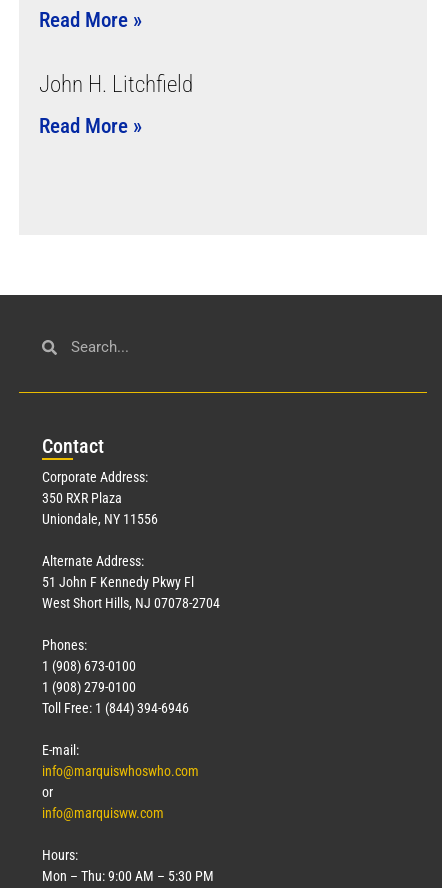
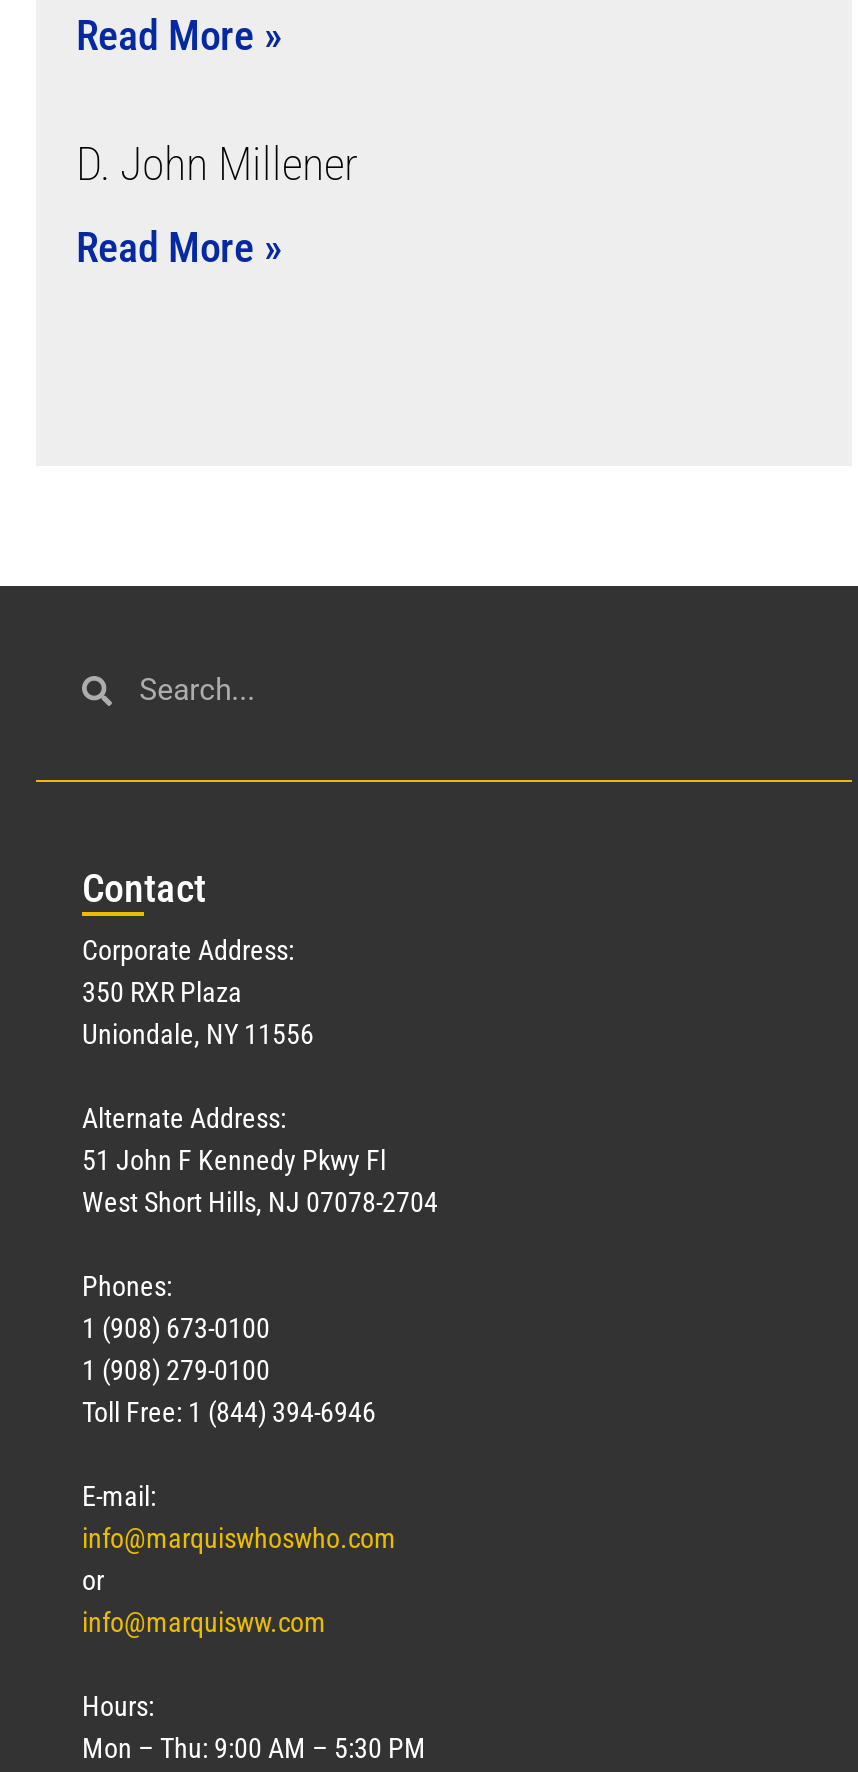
[39,71,193,98] John H. Litchfield -> [76,139,358,193] D. John Millener

